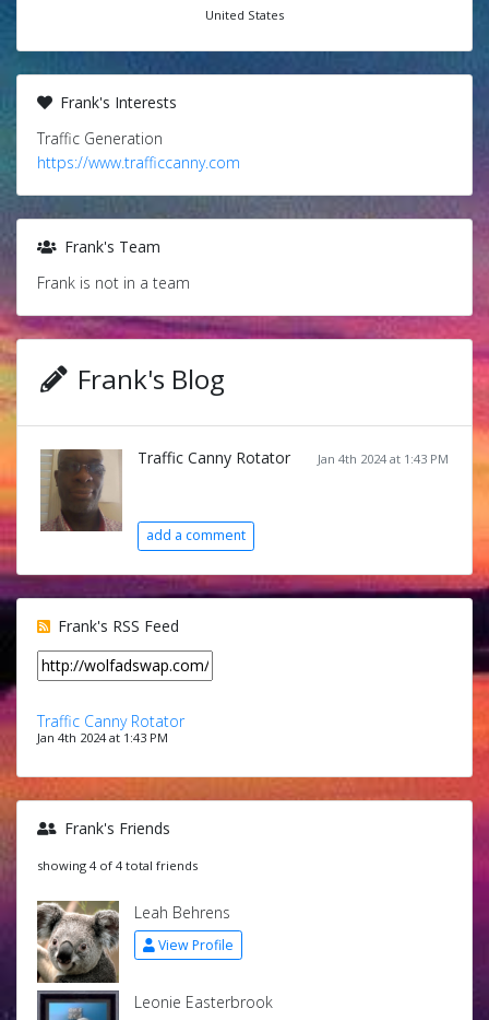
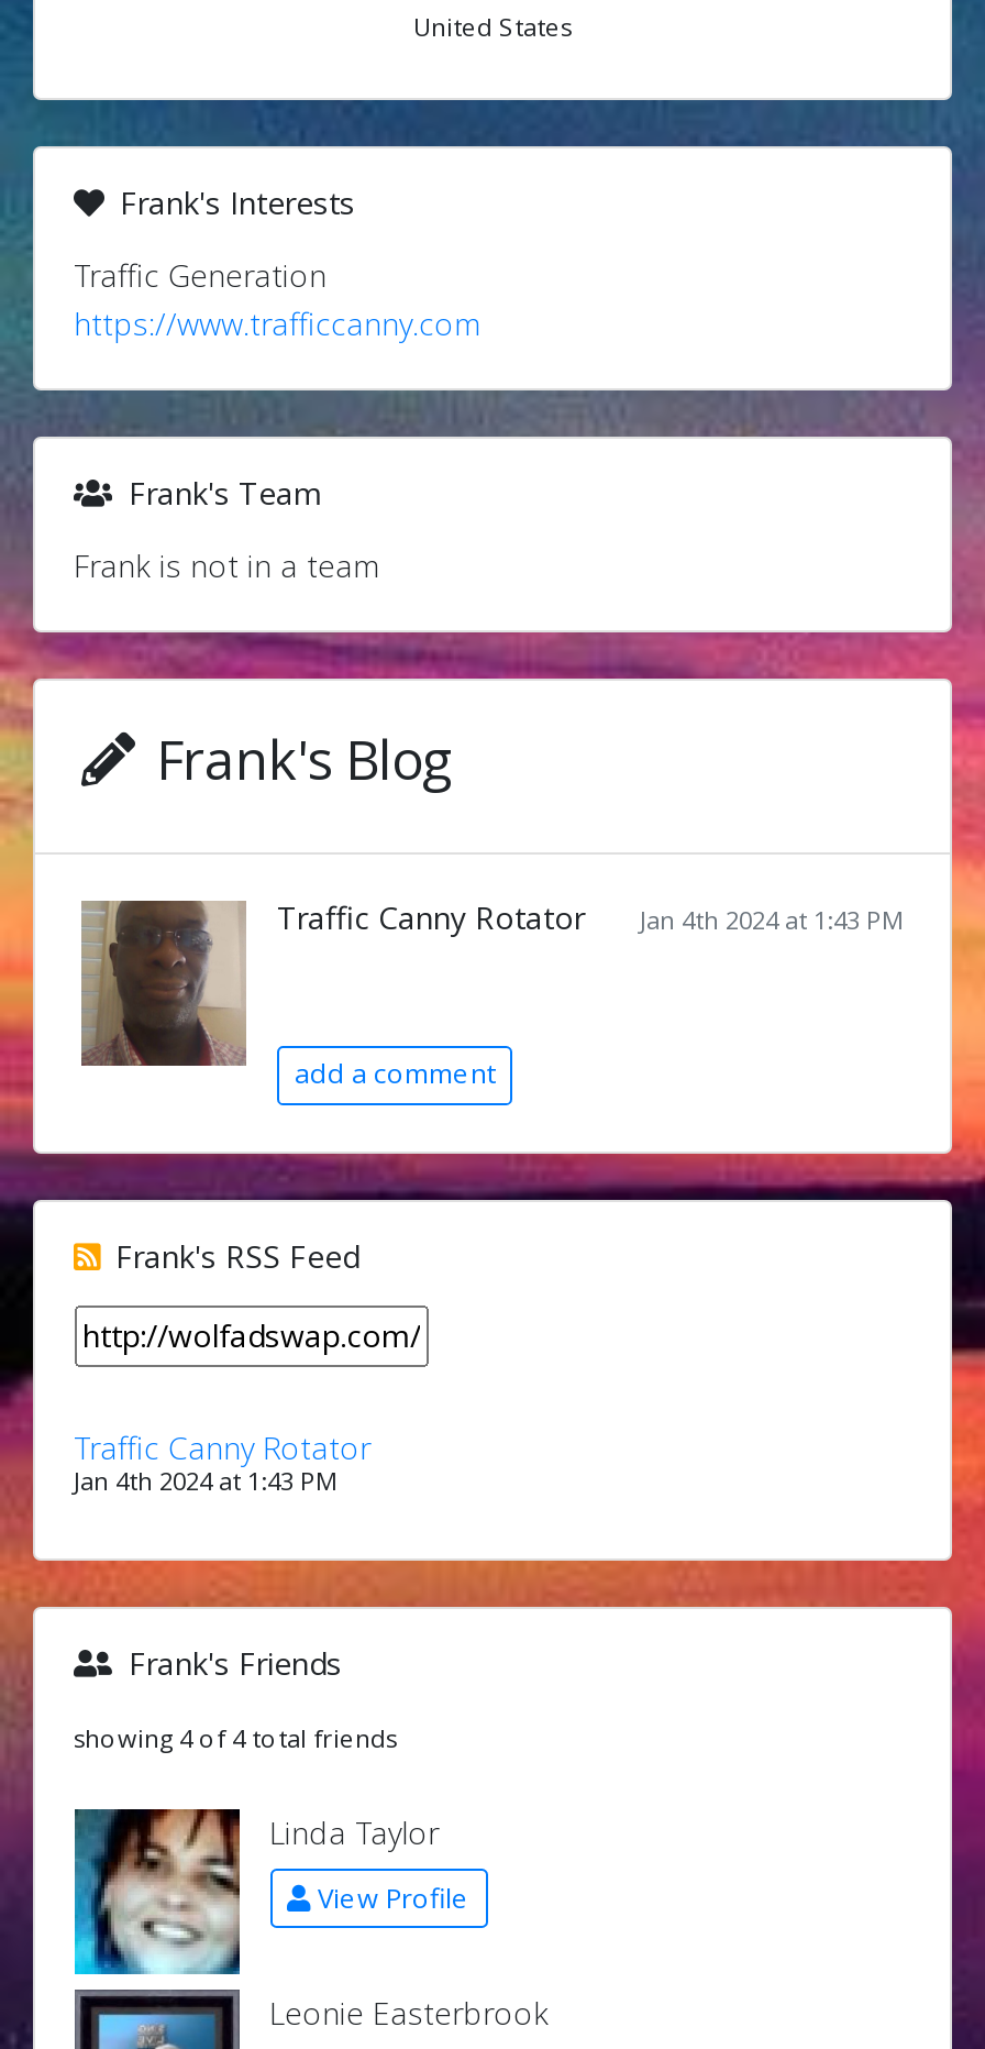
[36,900,230,984] [image] | Leah Behrens -> [73,1807,439,1976] [image] | Linda Taylor

